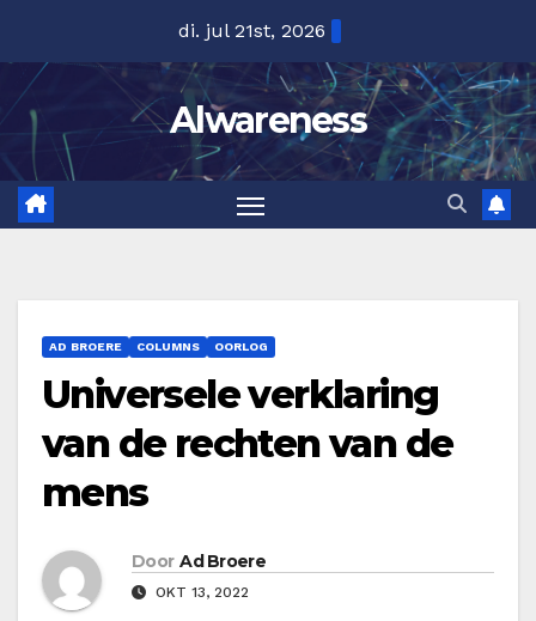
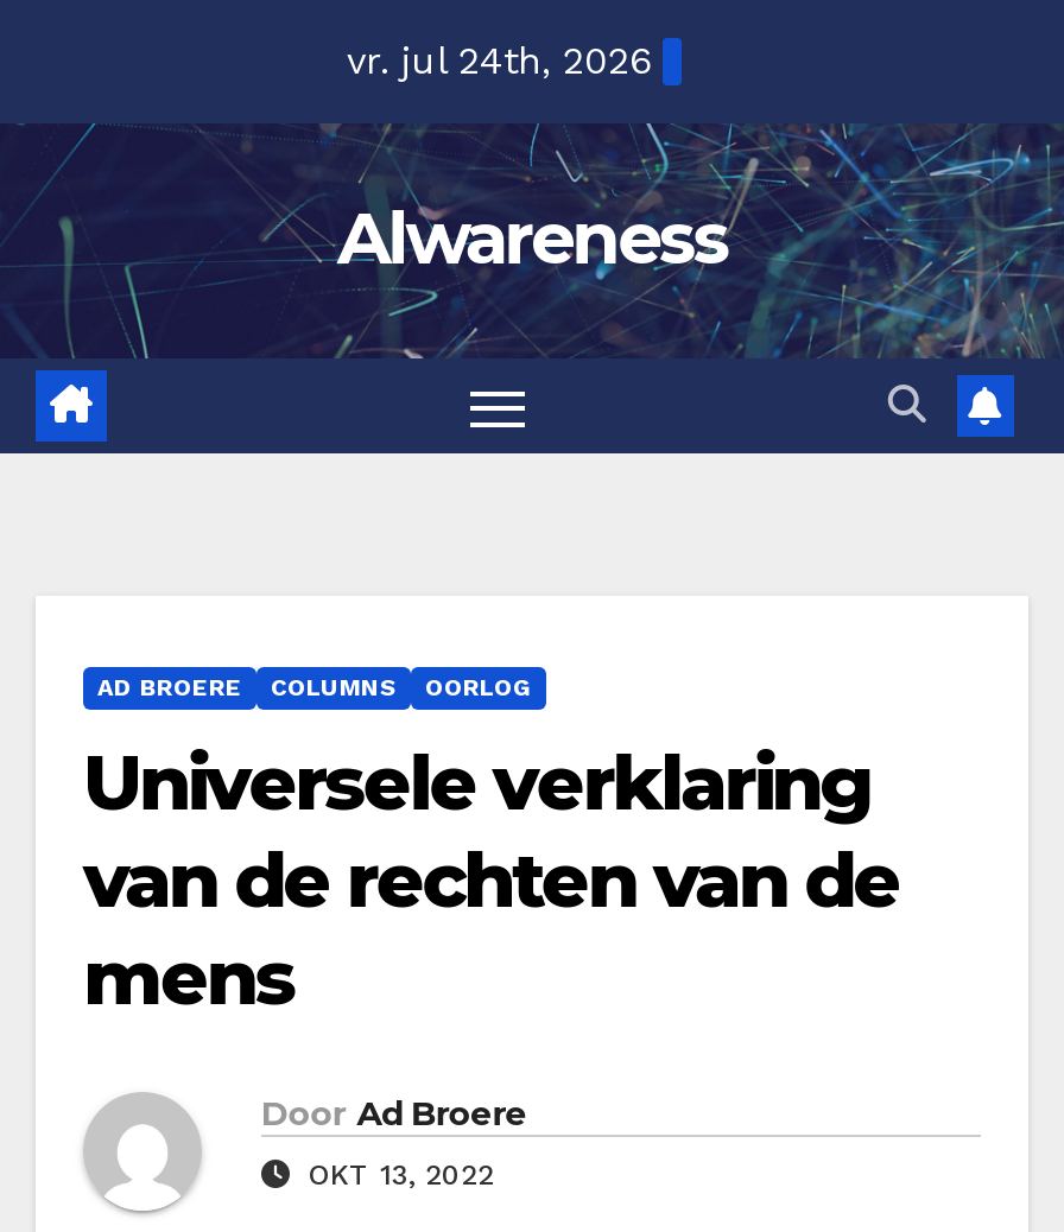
[178,19,325,42] di. jul 21st, 2026 -> [347,38,651,83] vr. jul 24th, 2026

